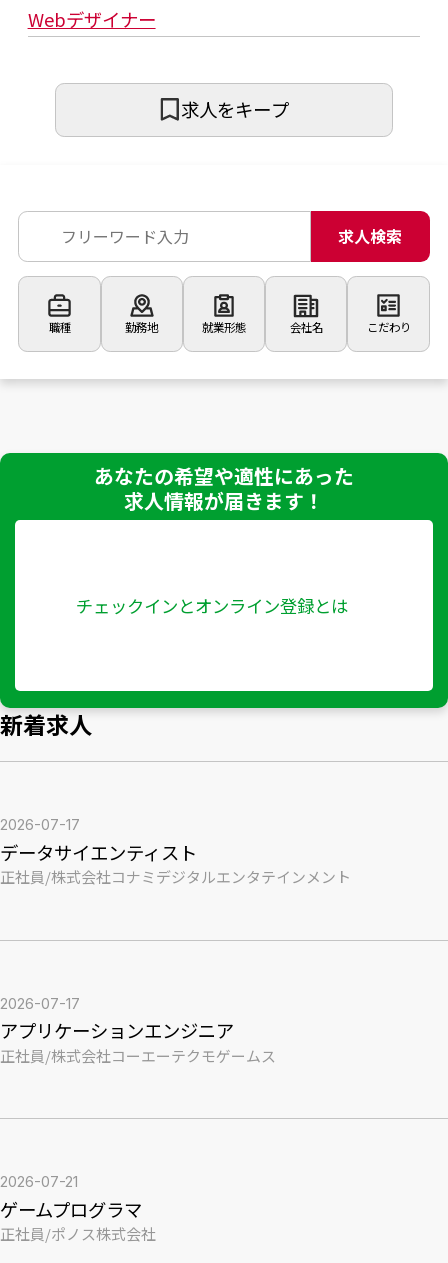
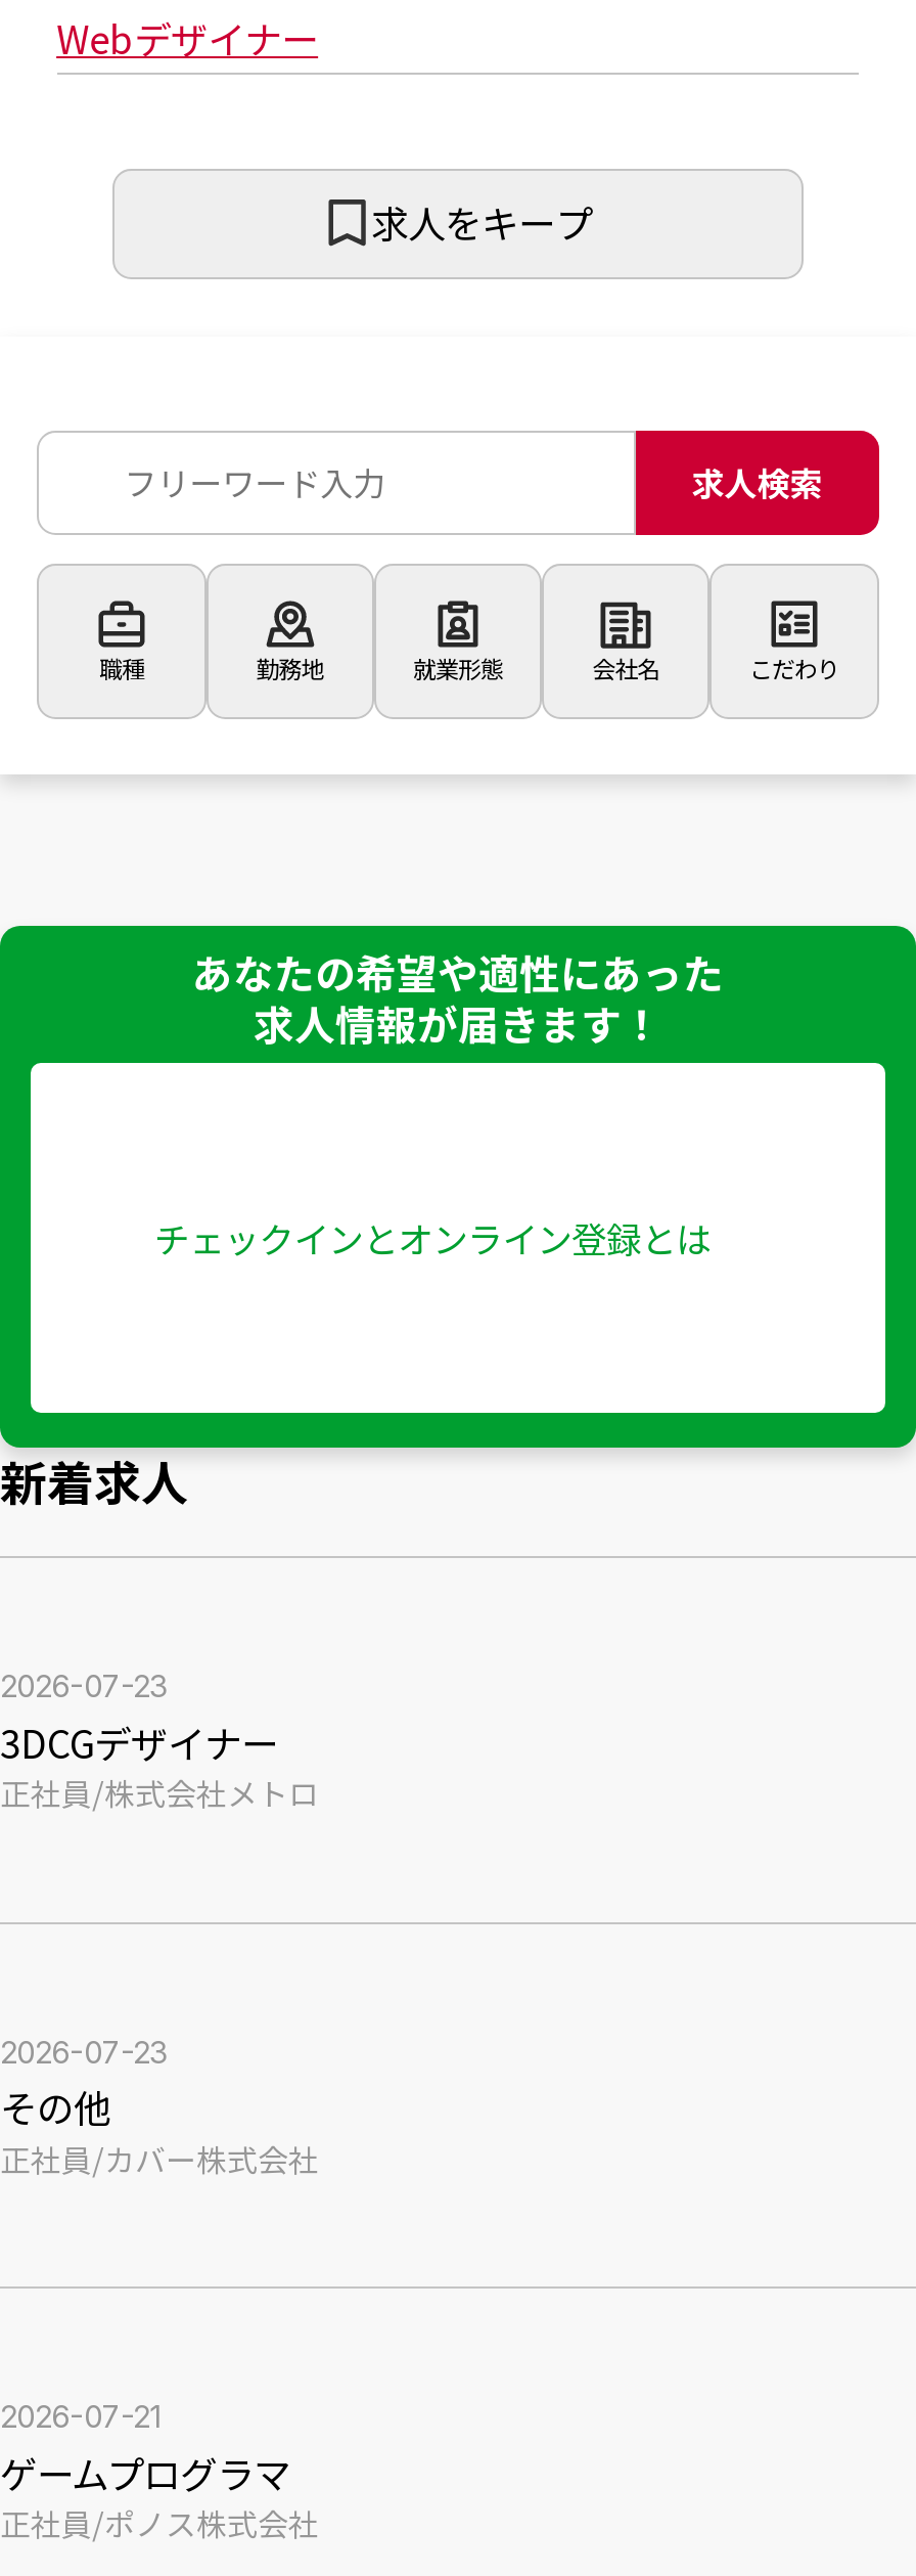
[0,816,351,887] 2026-07-17 | データサイエンティスト | 正社員/株式会社コナミデジタルエンタテインメント -> [0,1669,319,1814] 2026-07-23 | 3DCGデザイナー | 正社員/株式会社メトロ
[0,995,276,1066] 2026-07-17 | アプリケーションエンジニア | 正社員/株式会社コーエーテクモゲームス -> [0,2034,319,2179] 2026-07-23 | その他 | 正社員/カバー株式会社

